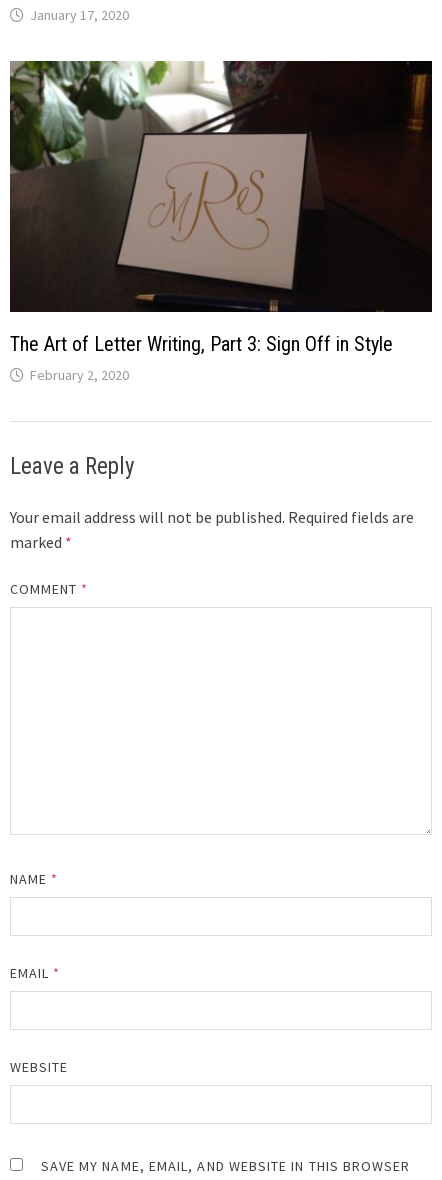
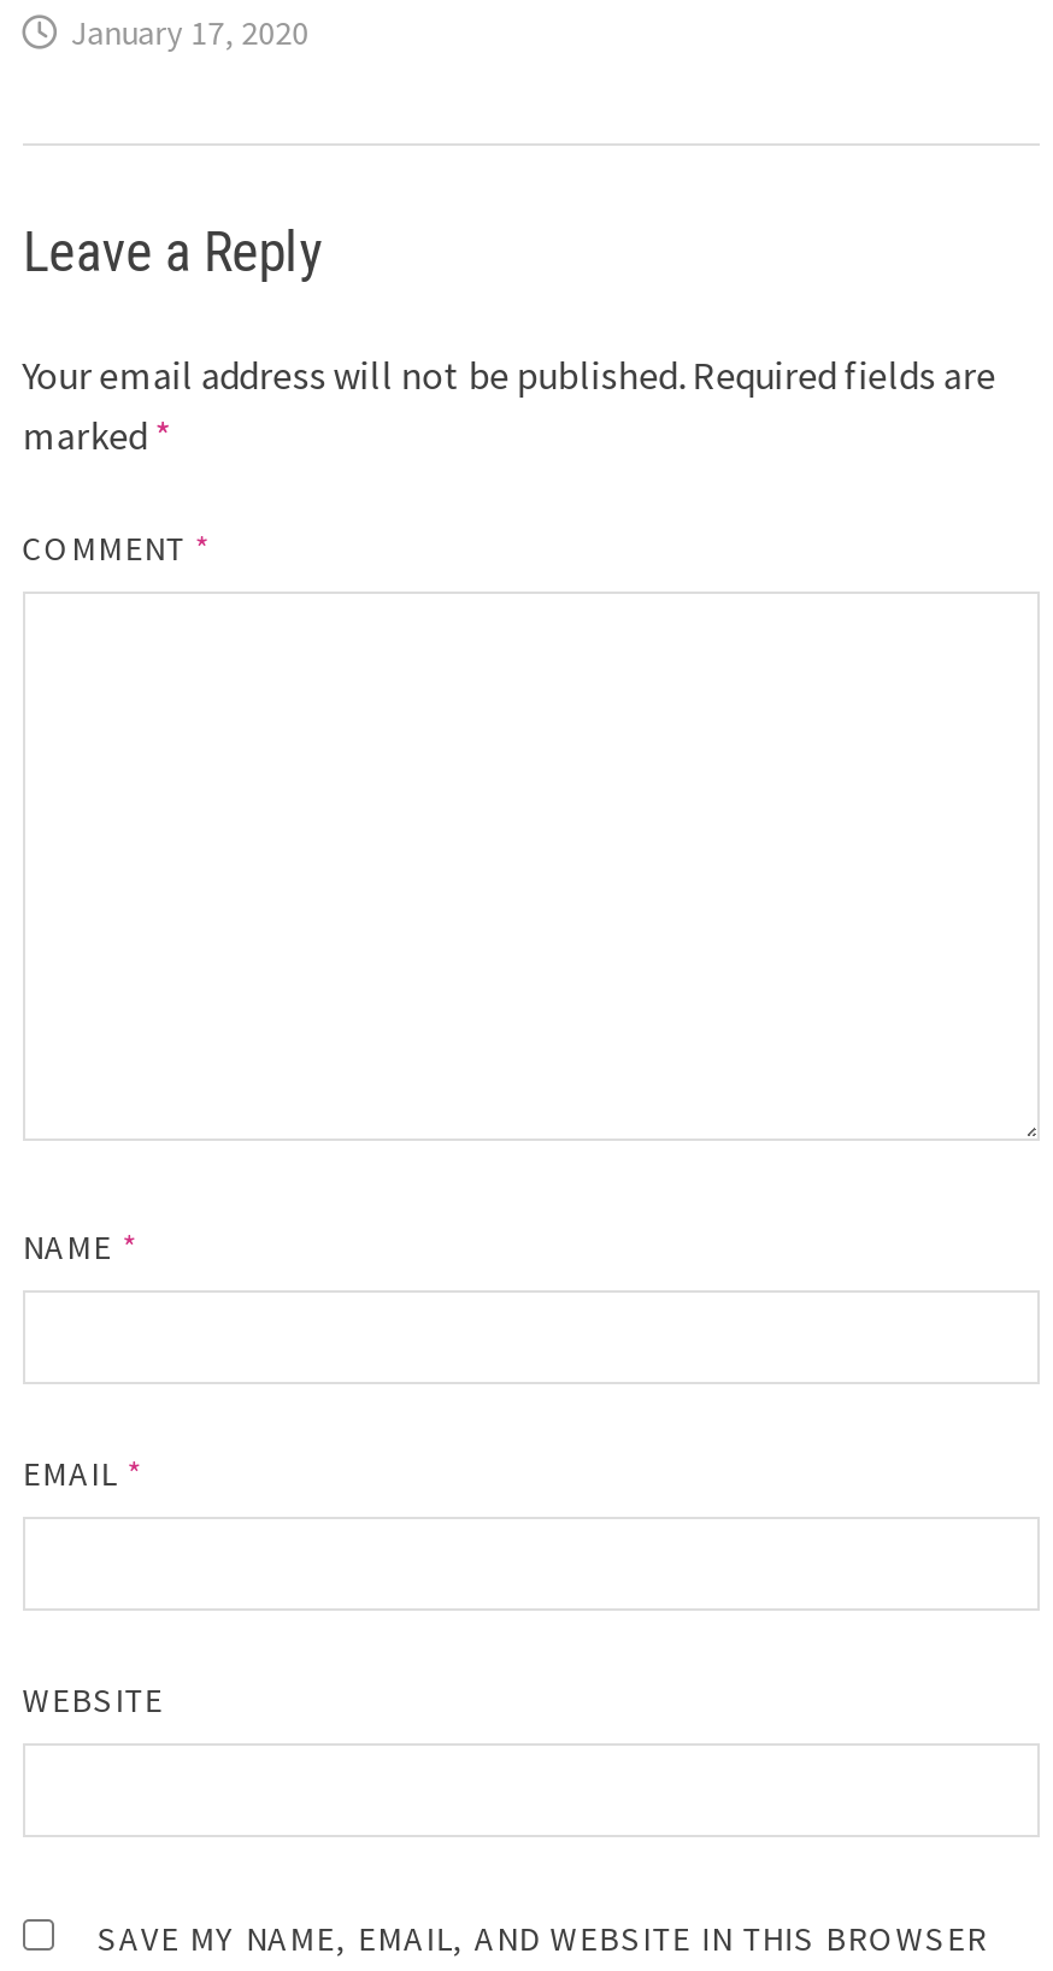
[9,60,433,384] [image] | The Art of Letter Writing, Part 3: Sign Off in Style | February 2, 2020 -> none

